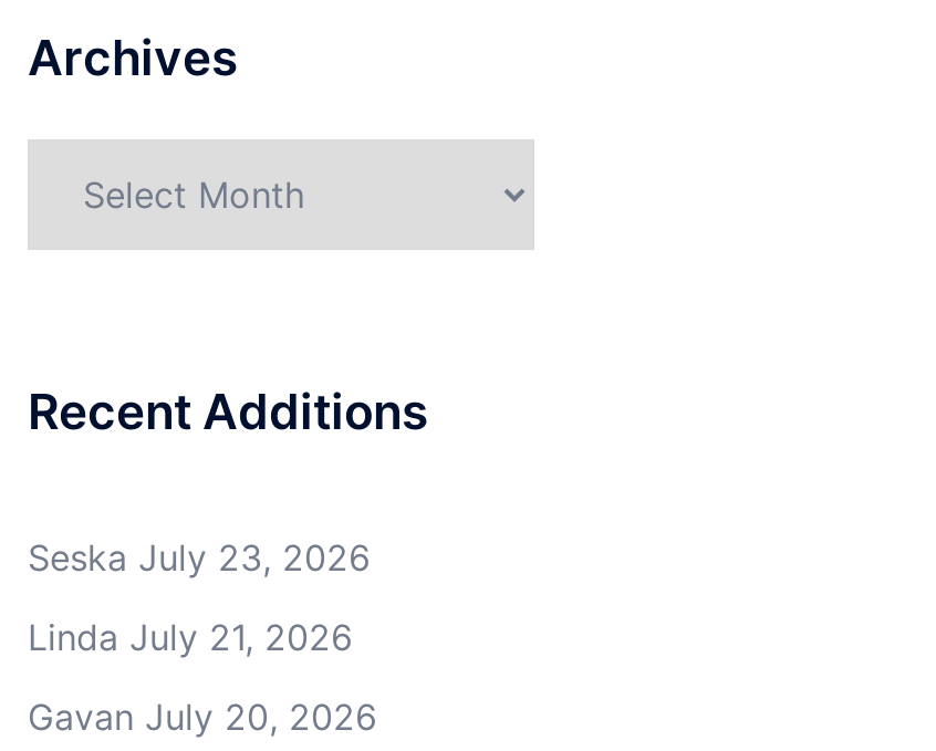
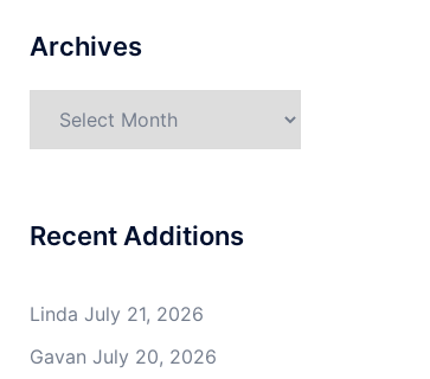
[28,535,371,580] Seska July 23, 2026 -> none

